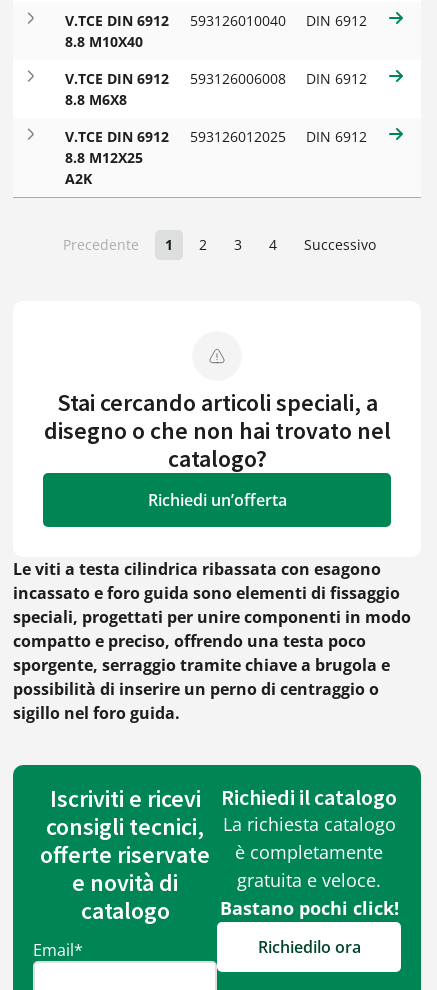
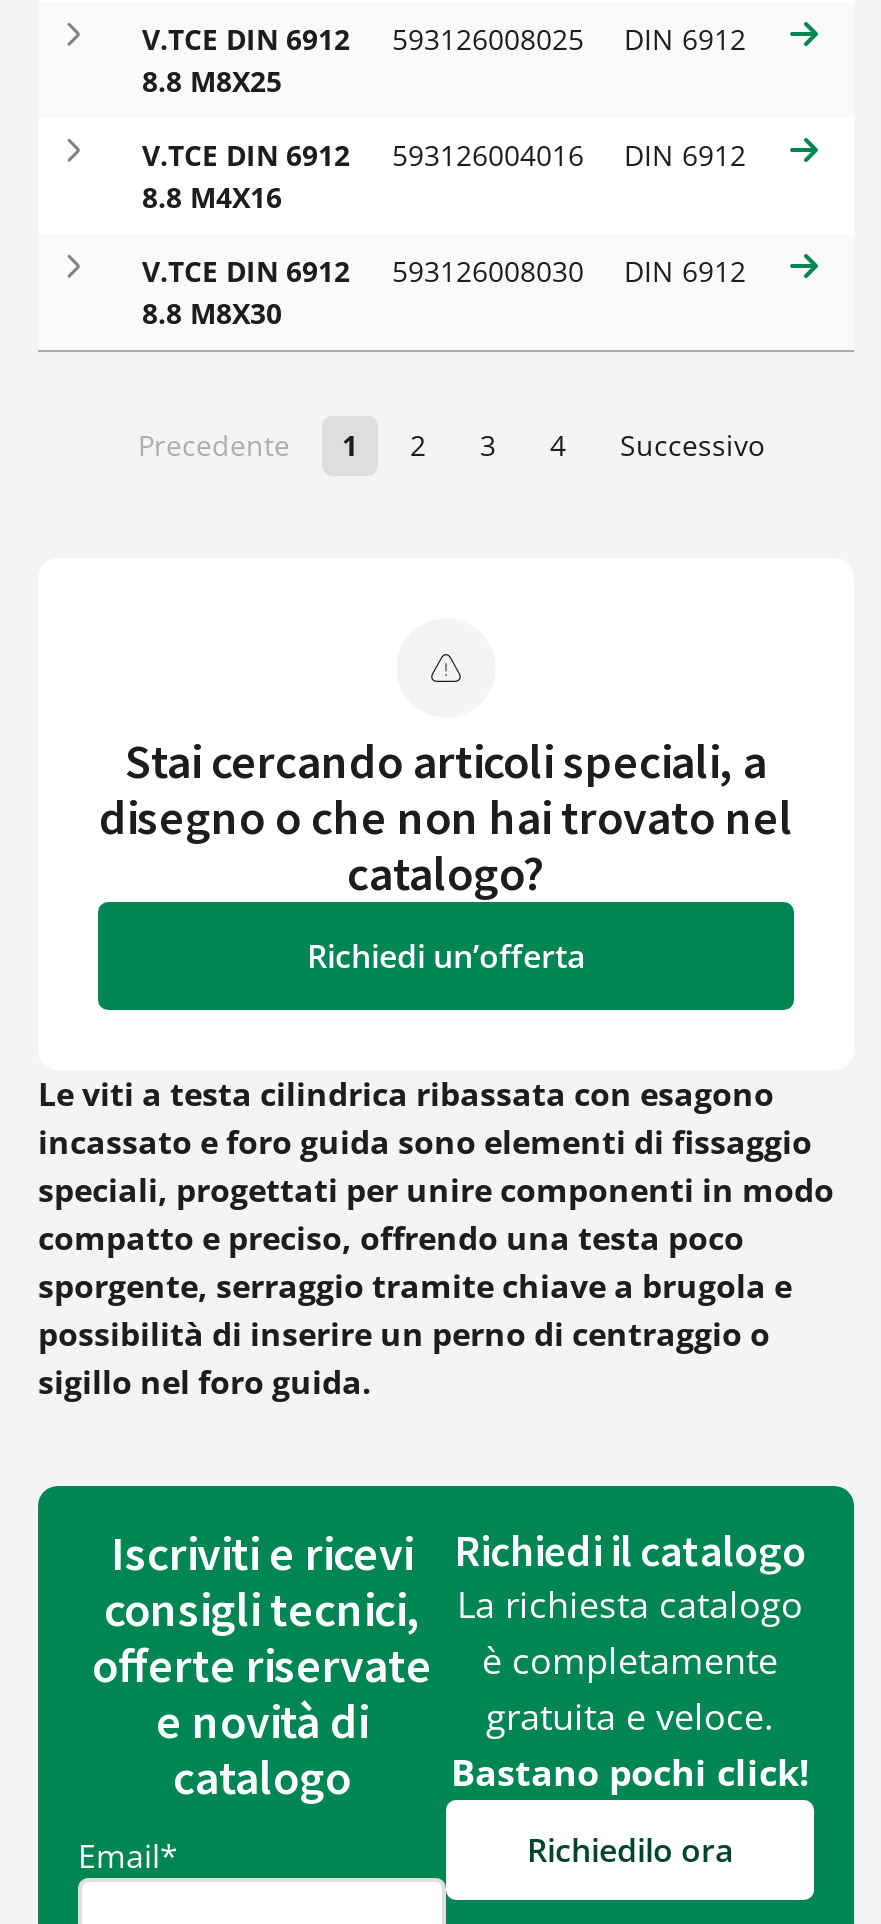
[65,11,367,30] V.TCE DIN 6912 593126010040 DIN 6912 -> [142,20,746,58] V.TCE DIN 6912 593126008025 DIN 6912
[65,32,143,51] 8.8 M10X40 -> [142,62,282,100] 8.8 M8X25
[65,69,367,88] V.TCE DIN 6912 593126006008 DIN 6912 -> [142,136,746,174] V.TCE DIN 6912 593126004016 DIN 6912
[65,90,127,109] 8.8 M6X8 -> [142,178,282,216] 8.8 M4X16
[65,127,367,146] V.TCE DIN 6912 593126012025 DIN 6912 -> [142,252,746,290] V.TCE DIN 6912 593126008030 DIN 6912
[65,148,143,188] 8.8 M12X25 | A2K -> [142,294,282,332] 8.8 M8X30

